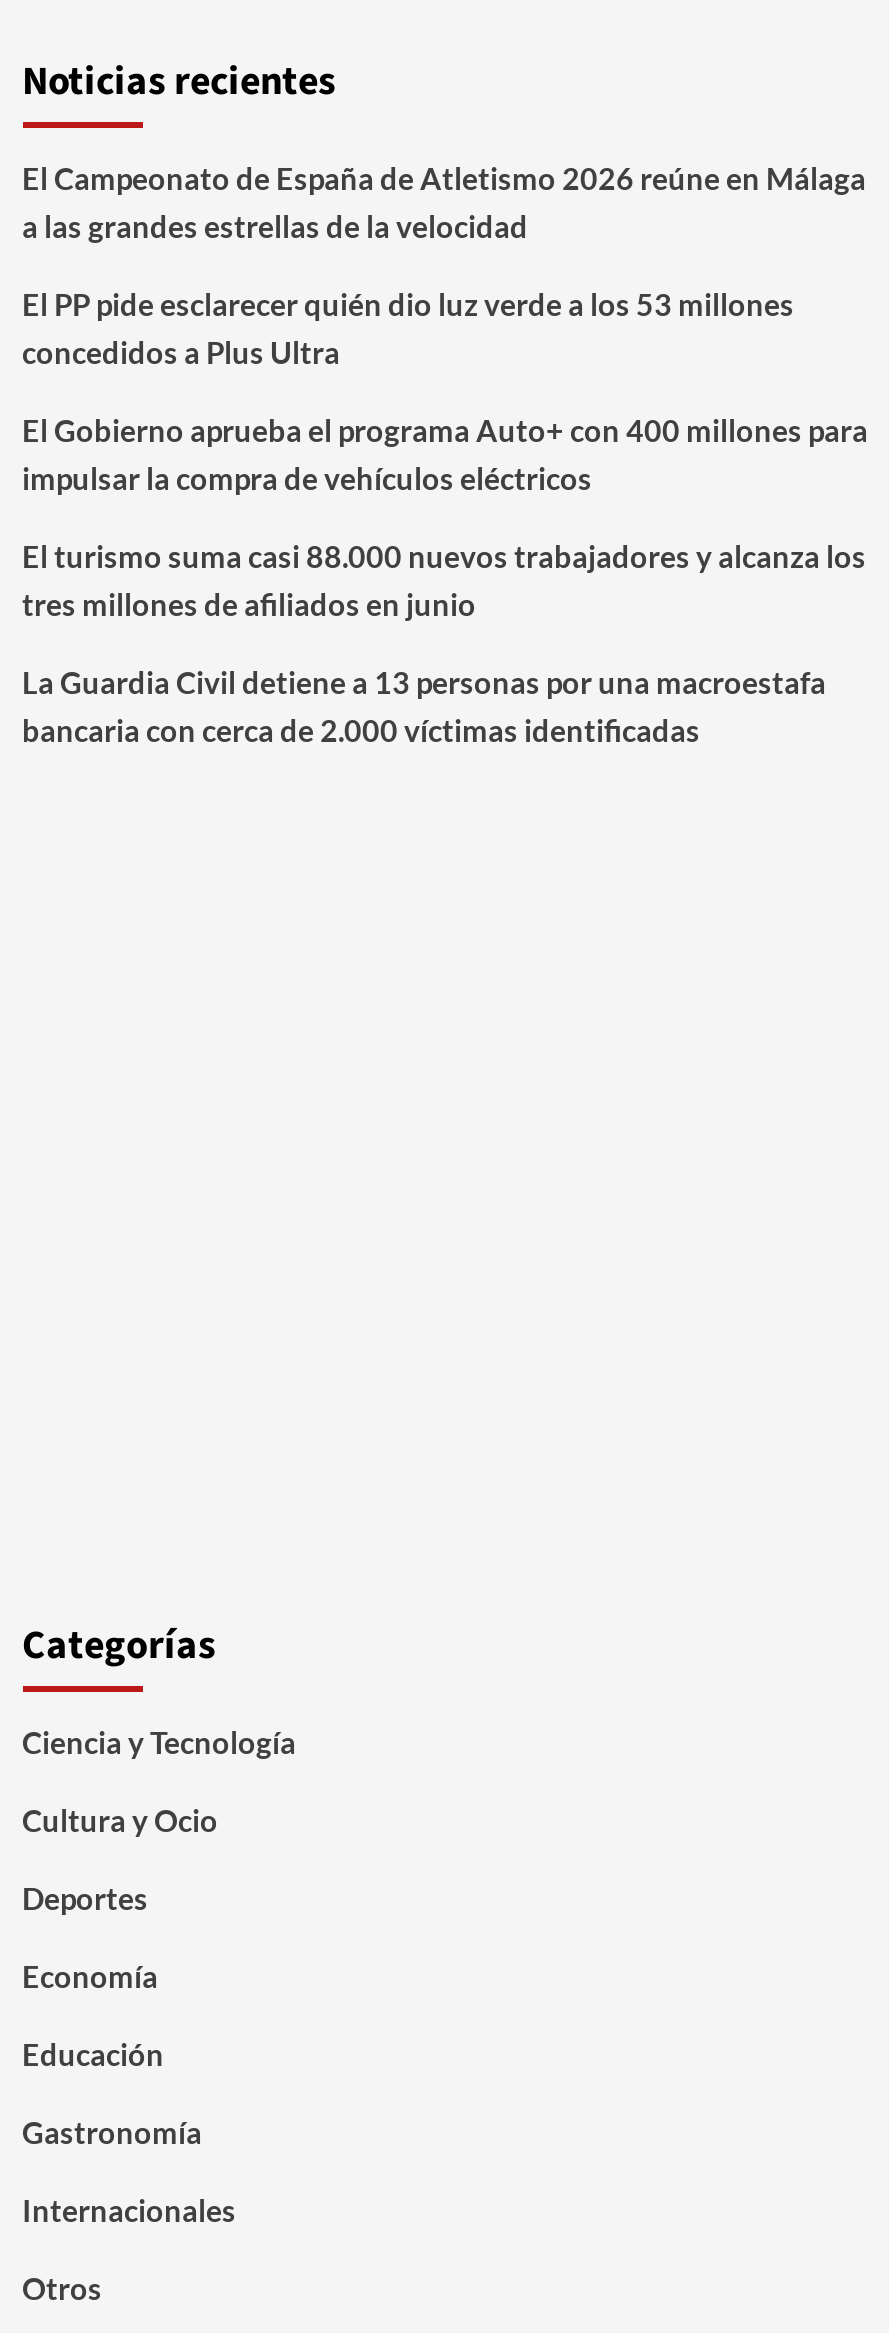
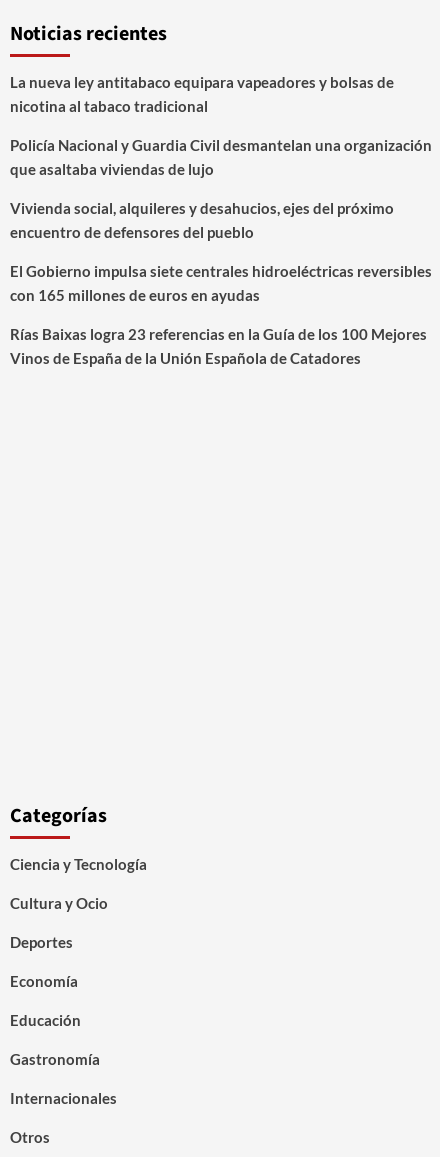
[22,160,866,244] El Campeonato de España de Atletismo 2026 reúne en Málaga | a las grandes estrellas de la velocidad -> [9,73,393,115] La nueva ley antitabaco equipara vapeadores y bolsas de | nicotina al tabaco tradicional
[22,286,794,370] El PP pide esclarecer quién dio luz verde a los 53 millones | concedidos a Plus Ultra -> [9,136,431,178] Policía Nacional y Guardia Civil desmantelan una organización | que asaltaba viviendas de lujo
[22,412,868,496] El Gobierno aprueba el programa Auto+ con 400 millones para | impulsar la compra de vehículos eléctricos -> [9,199,393,241] Vivienda social, alquileres y desahucios, ejes del próximo | encuentro de defensores del pueblo
[22,538,866,622] El turismo suma casi 88.000 nuevos trabajadores y alcanza los | tres millones de afiliados en junio -> [9,262,431,304] El Gobierno impulsa siete centrales hidroeléctricas reversibles | con 165 millones de euros en ayudas
[22,664,826,748] La Guardia Civil detiene a 13 personas por una macroestafa | bancaria con cerca de 2.000 víctimas identificadas -> [9,325,426,367] Rías Baixas logra 23 referencias en la Guía de los 100 Mejores | Vinos de España de la Unión Española de Catadores

